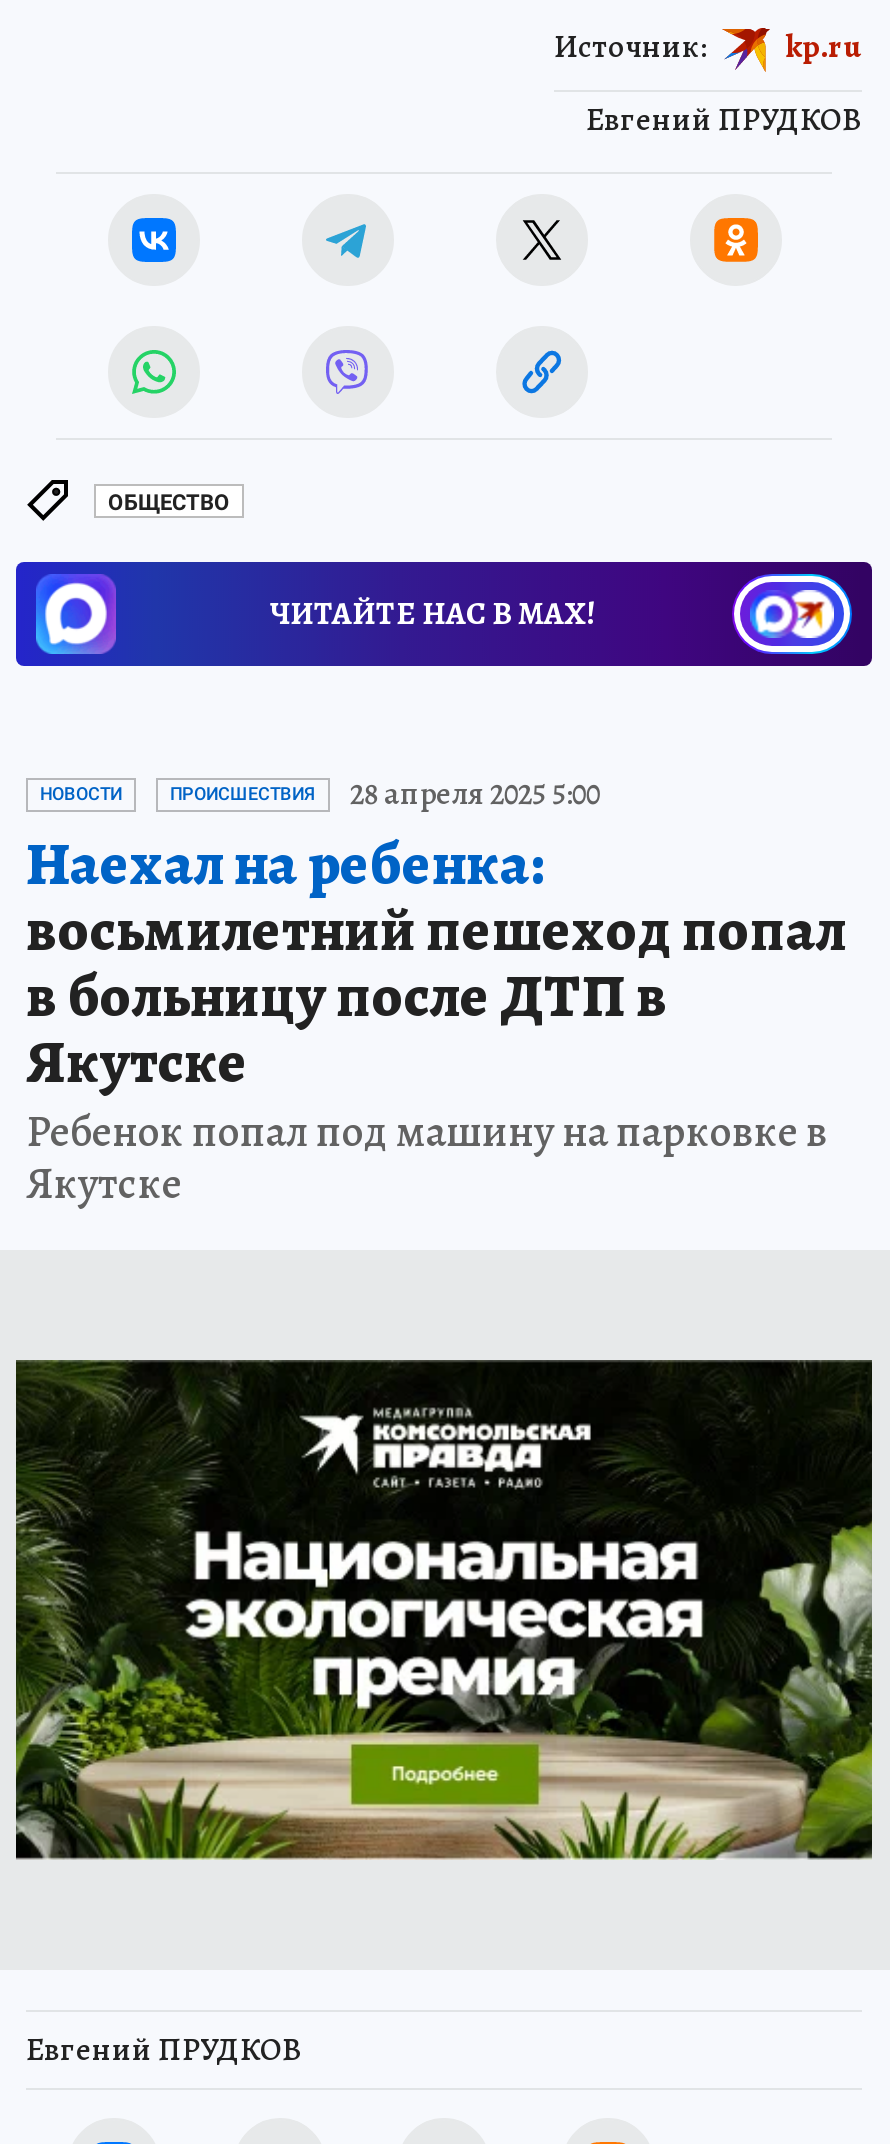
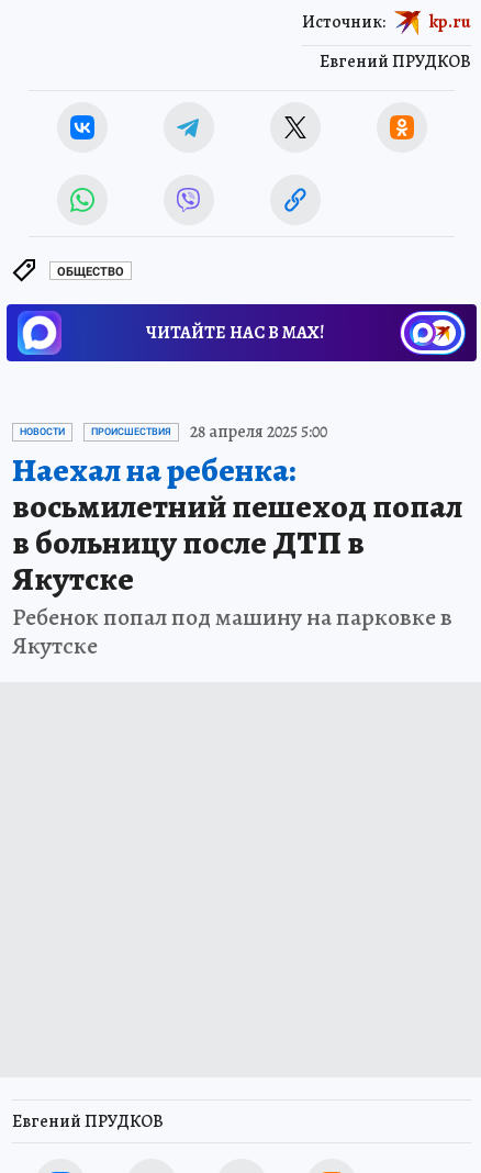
[14,1358,874,1862] [image] -> none

